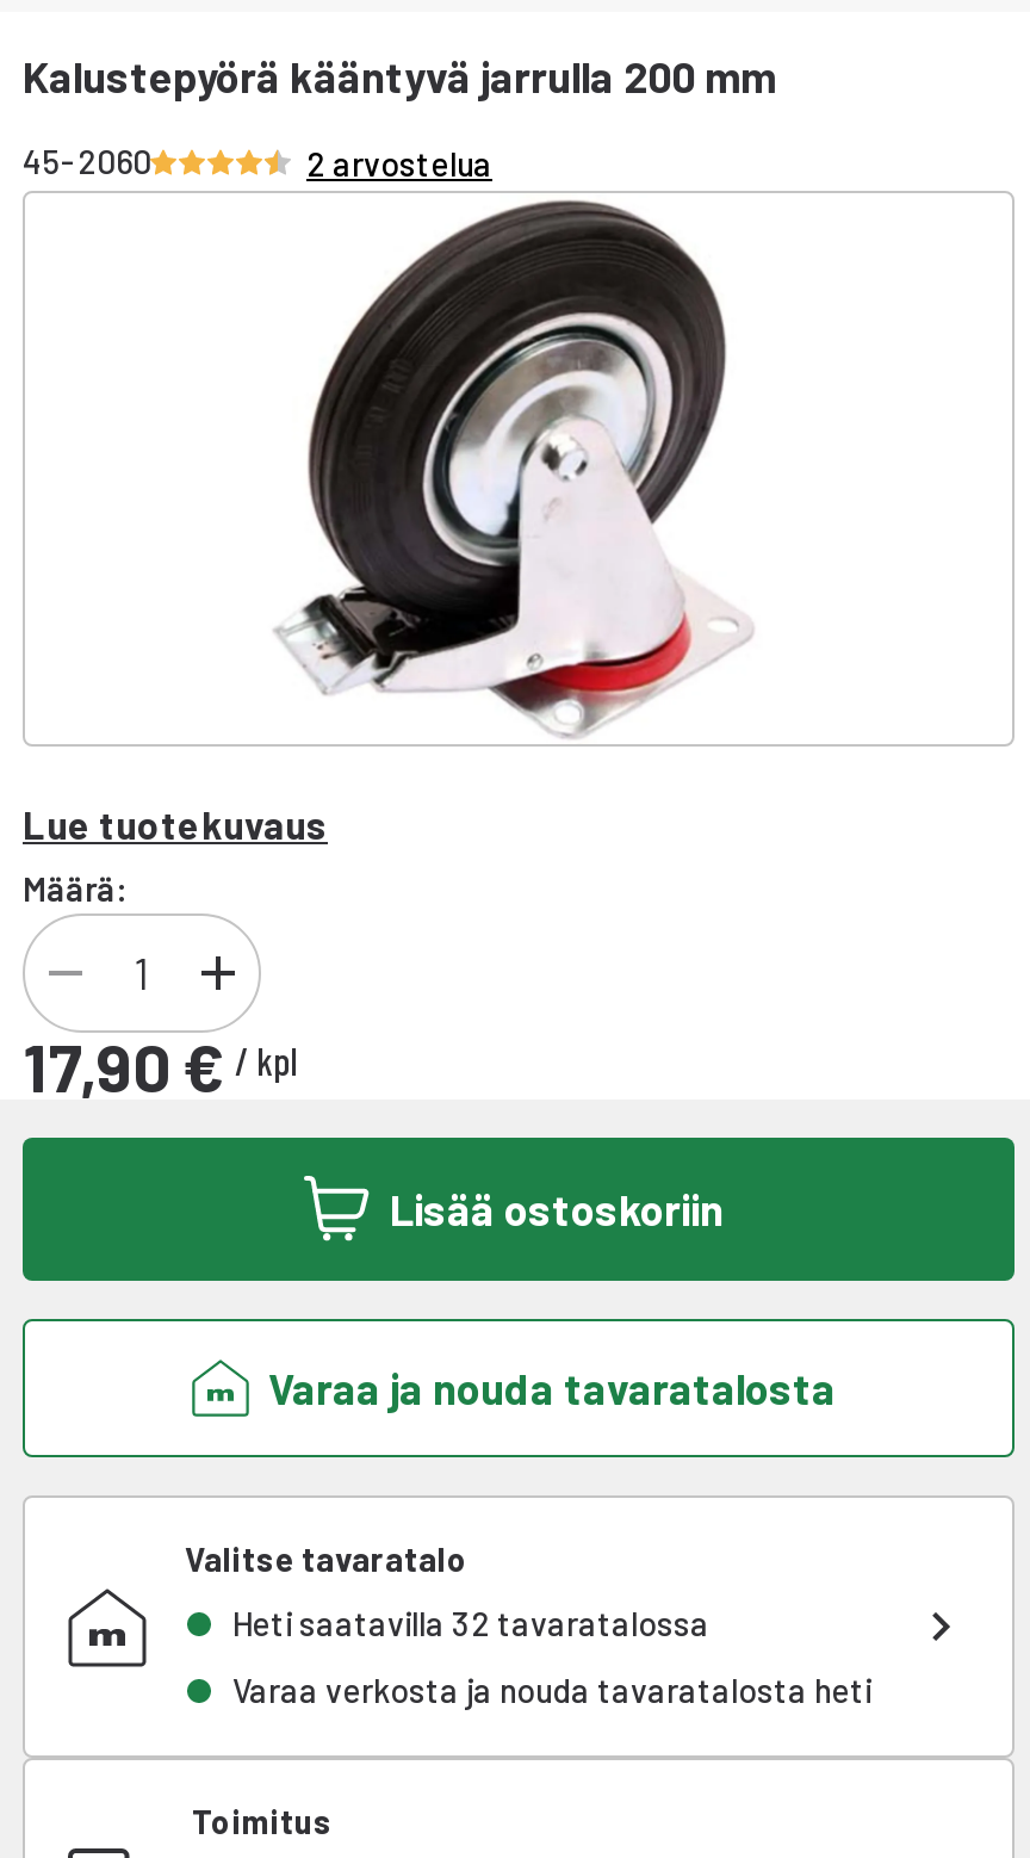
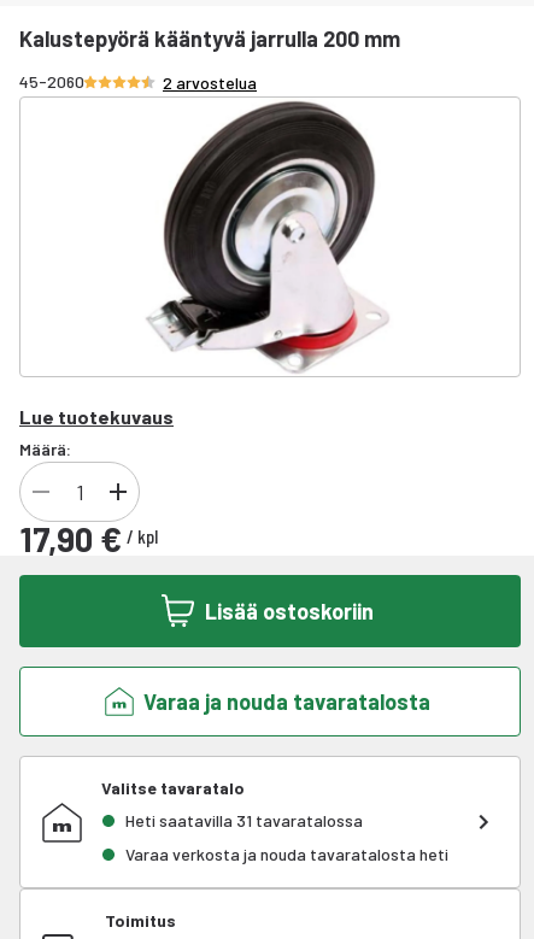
[232,1603,709,1643] Heti saatavilla 32 tavaratalossa -> [125,810,363,831] Heti saatavilla 31 tavaratalossa

